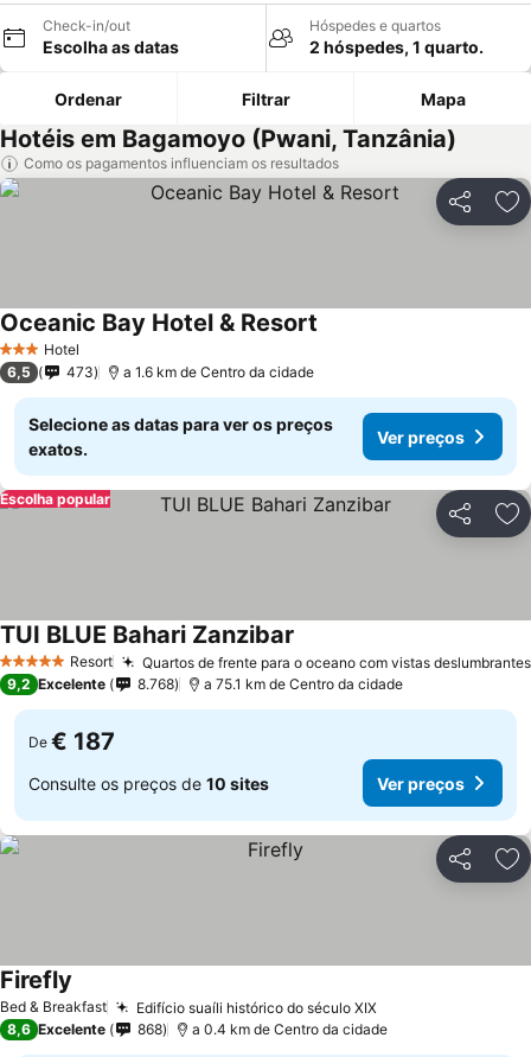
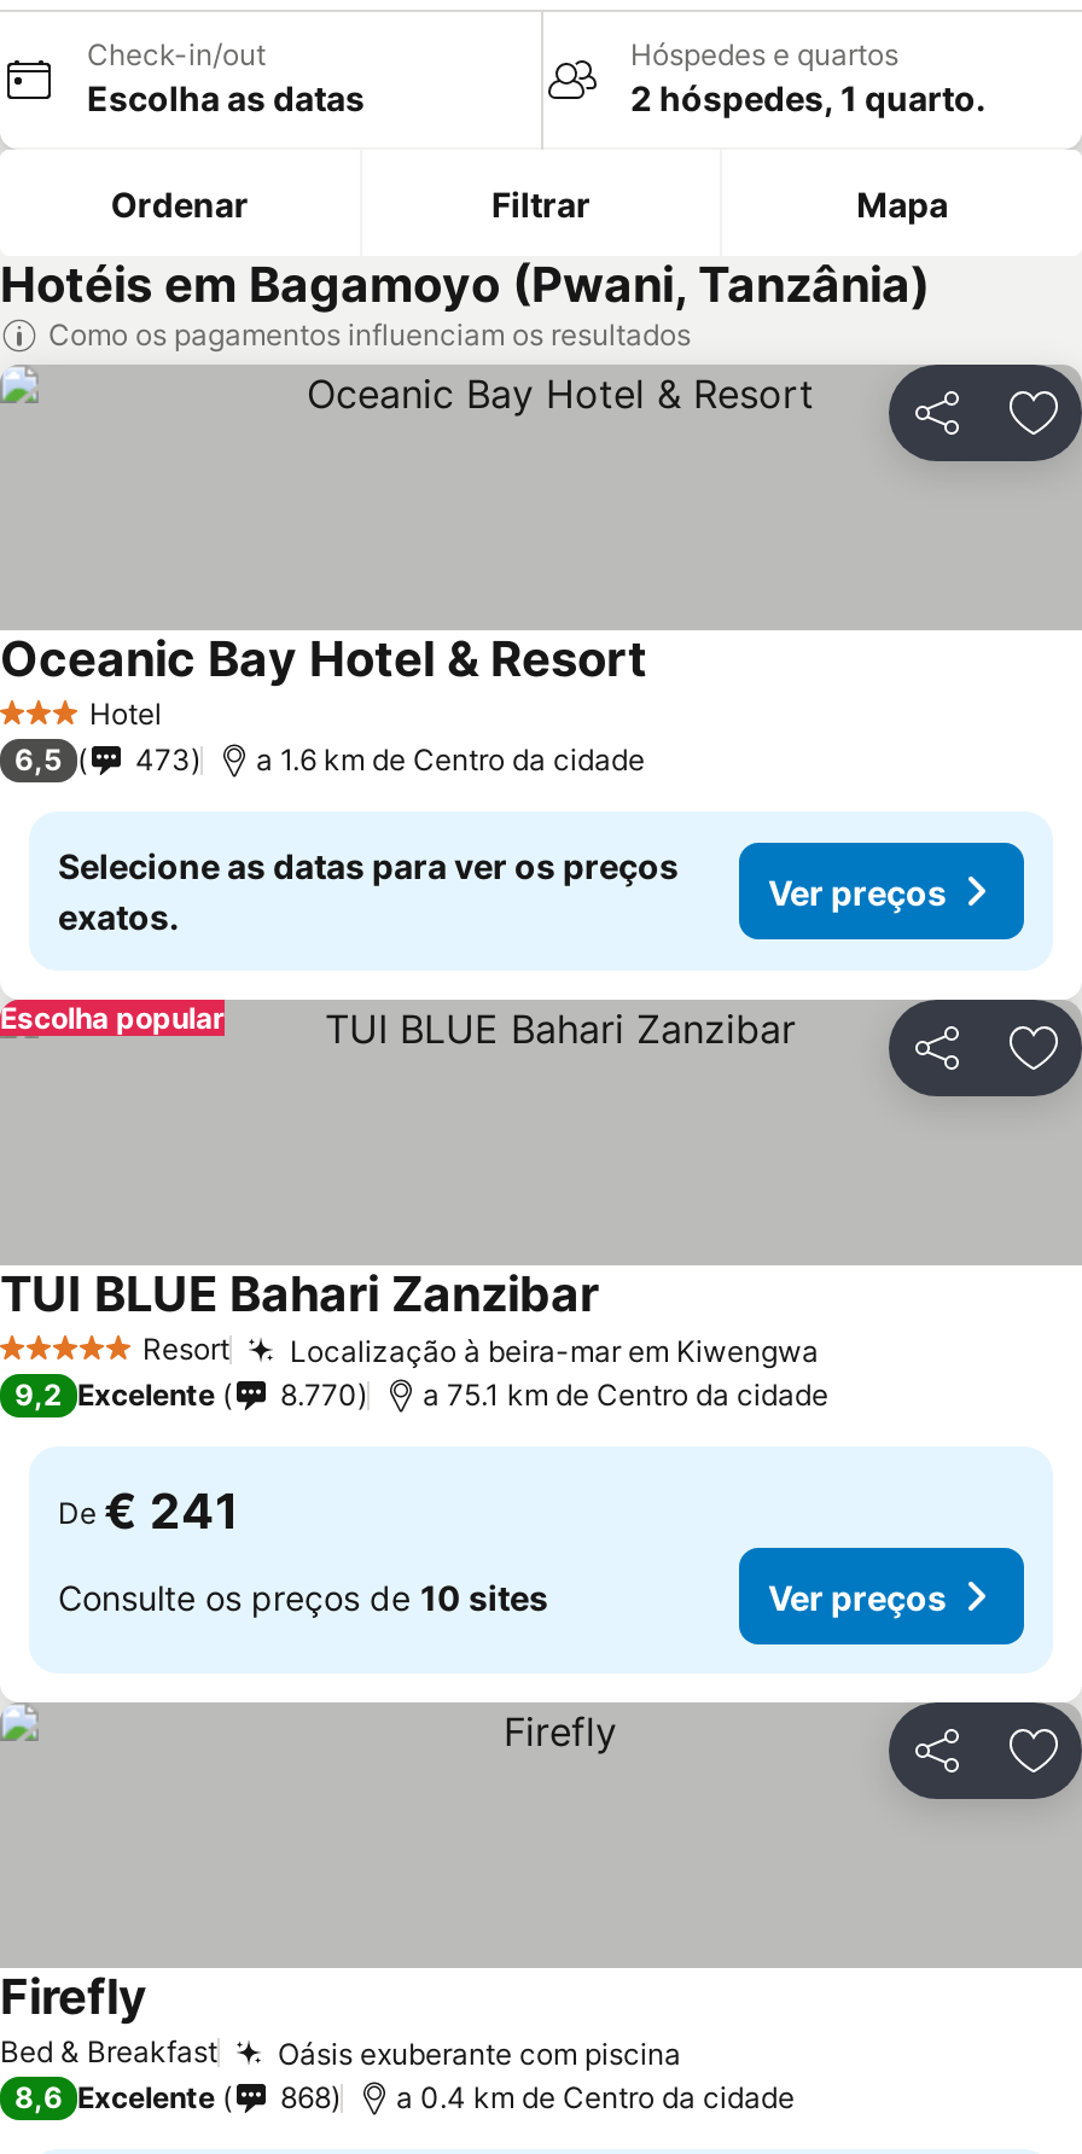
[142,653,531,671] Quartos de frente para o oceano com vistas deslumbrantes -> [290,1332,819,1368] Localização à beira-mar em Kiwengwa
[137,675,174,693] 8.768 -> [280,1376,357,1413] 8.770
[28,727,115,756] De € 187 -> [58,1483,239,1541] De € 241
[136,998,377,1016] Edifício suaíli histórico do século XIX -> [278,2034,681,2071] Oásis exuberante com piscina

